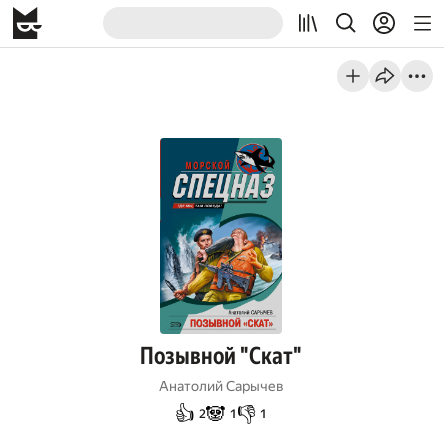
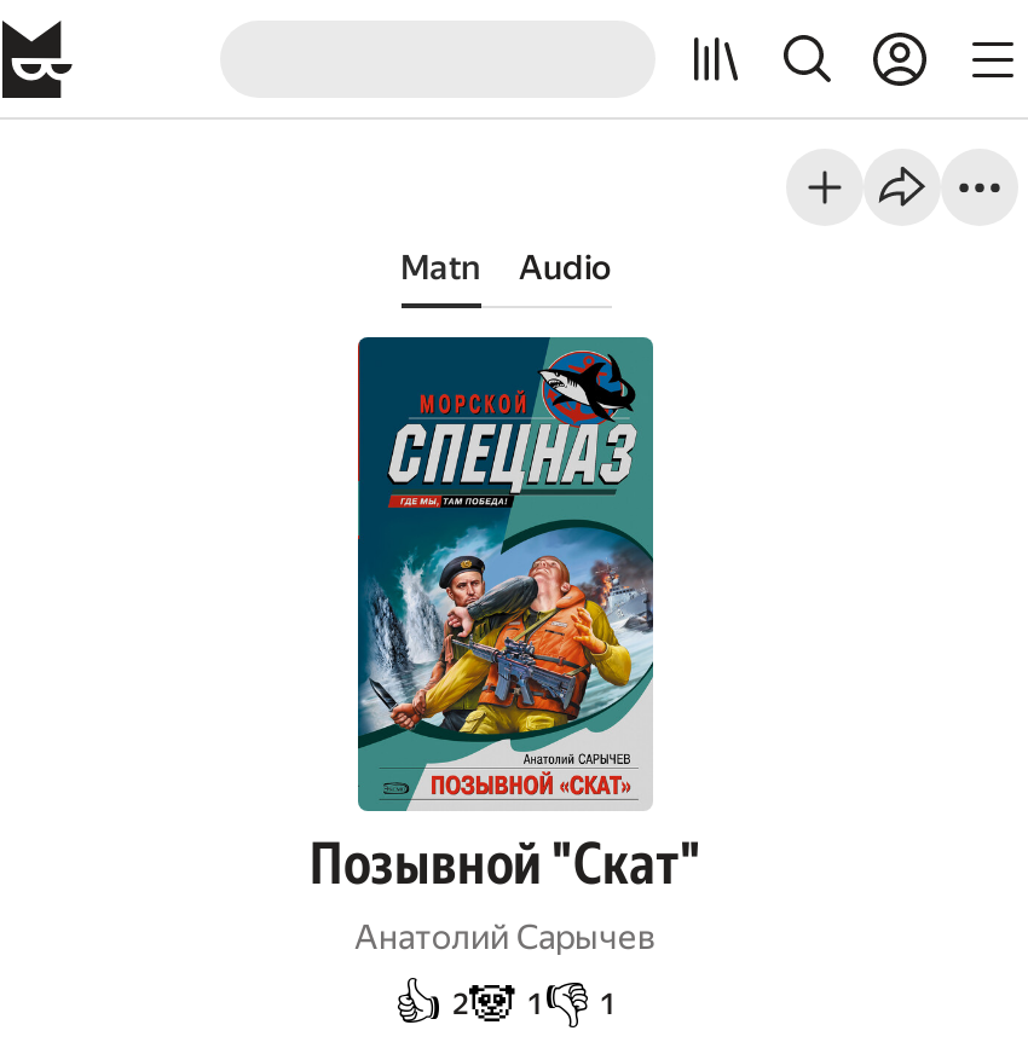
none -> [400,248,611,286] Matn | Audio

